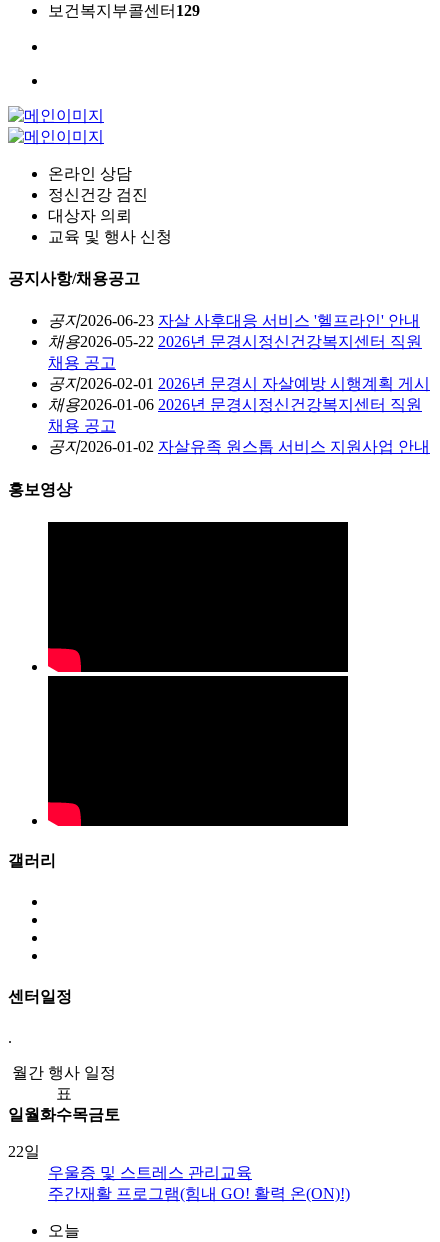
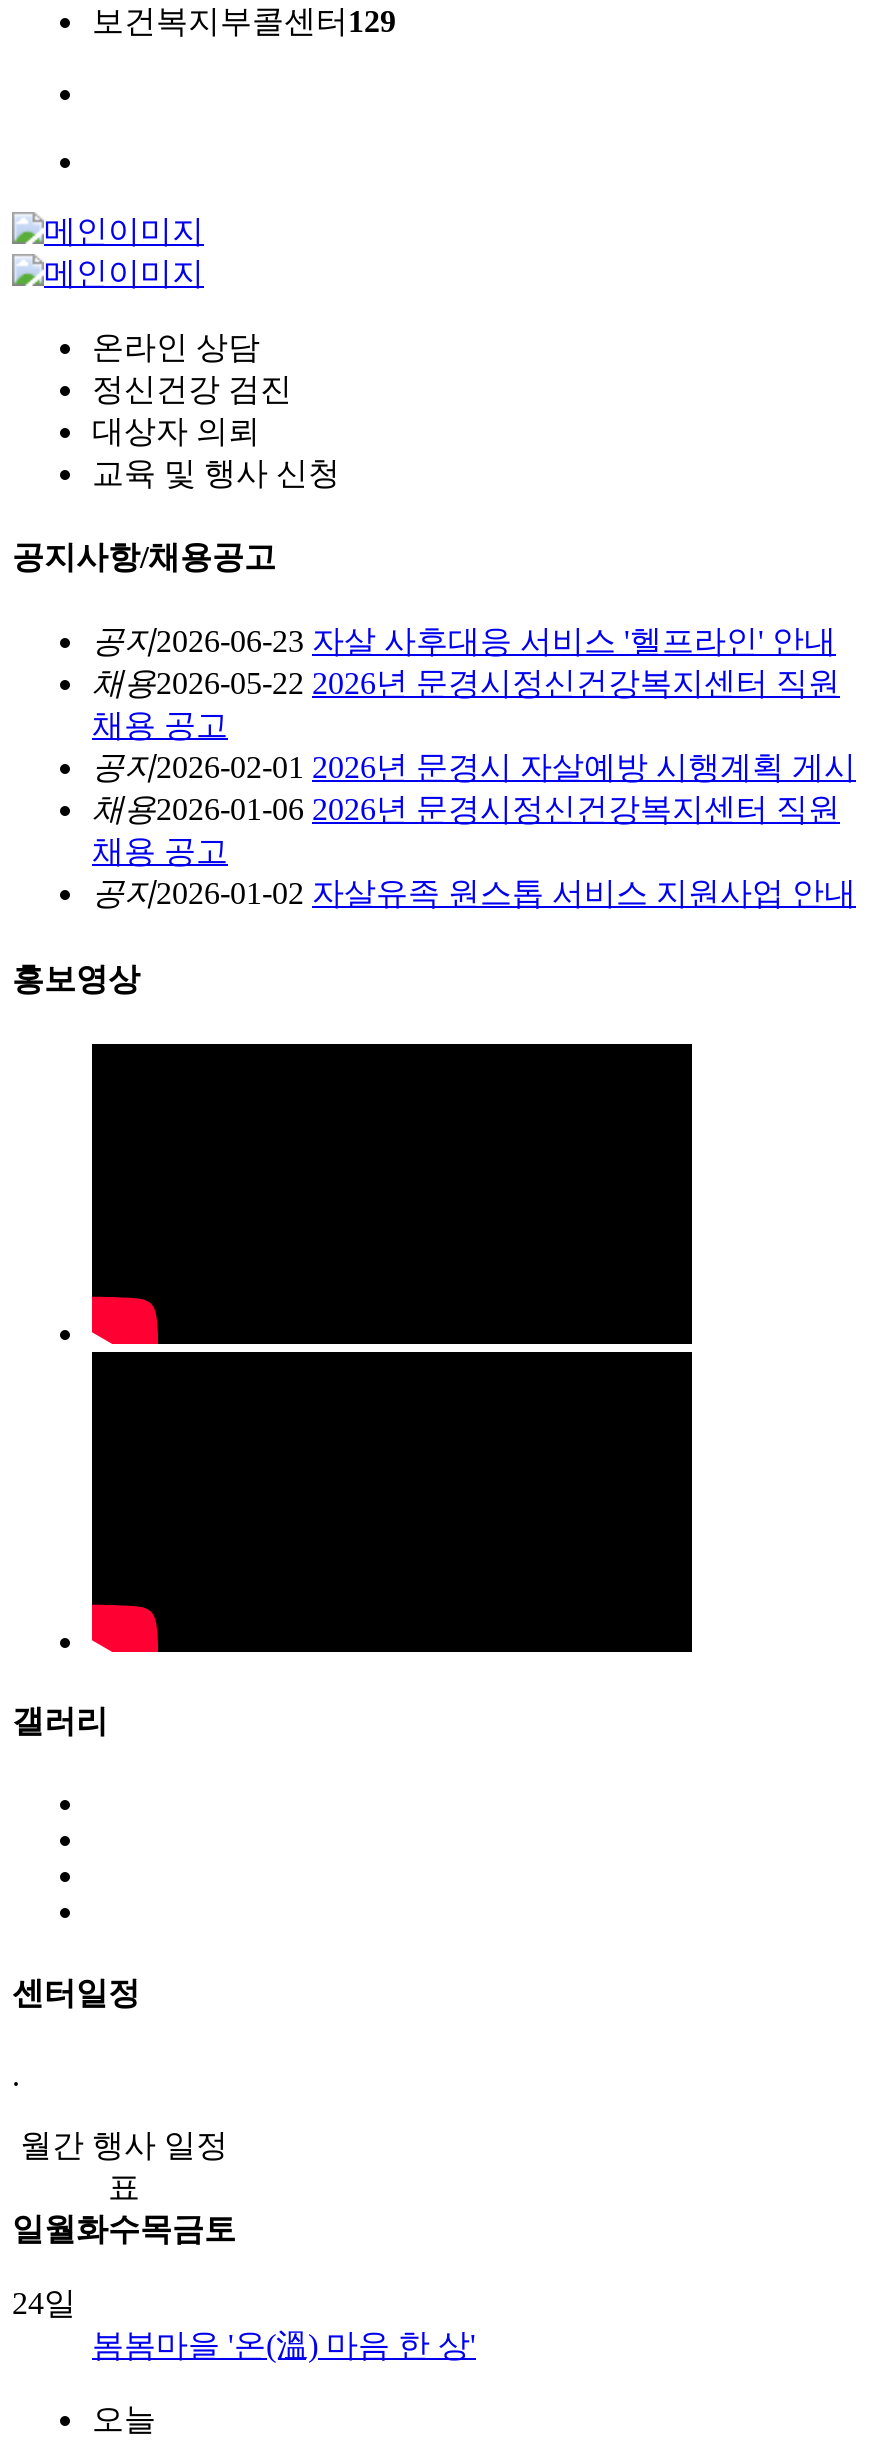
[8,1143,350,1202] 22일 | 우울증 및 스트레스 관리교육 | 주간재활 프로그램(힘내 GO! 활력 온(ON)!) -> [12,2286,476,2362] 24일 | 봄봄마을 '온(溫) 마음 한 상'

